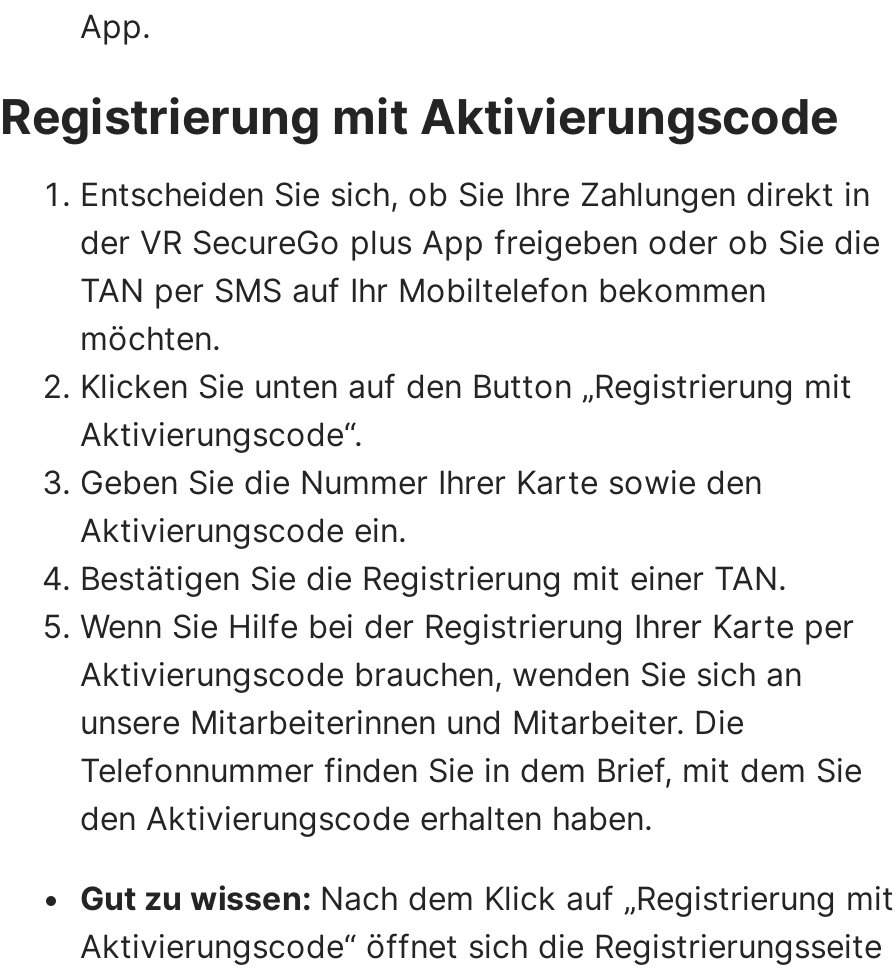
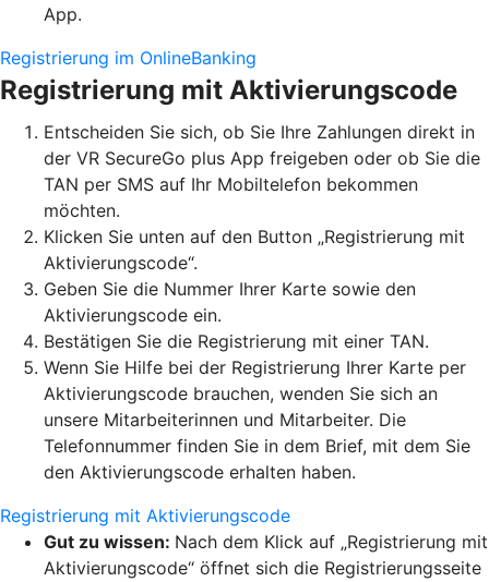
none -> [0,47,257,68] Registrierung im OnlineBanking
none -> [0,504,290,526] Registrierung mit Aktivierungscode

